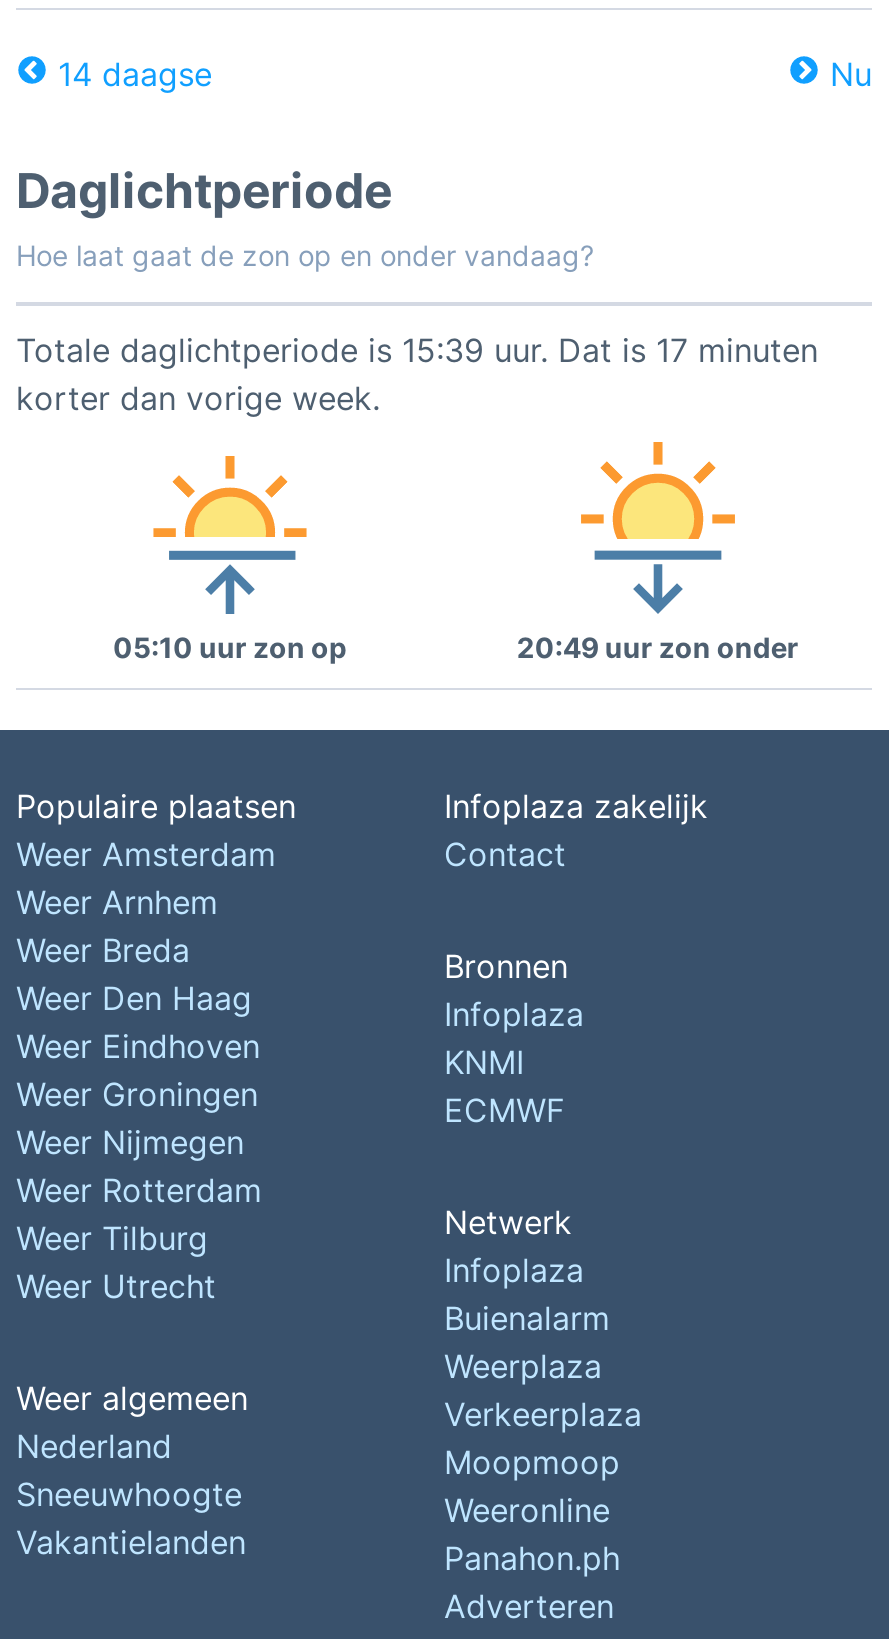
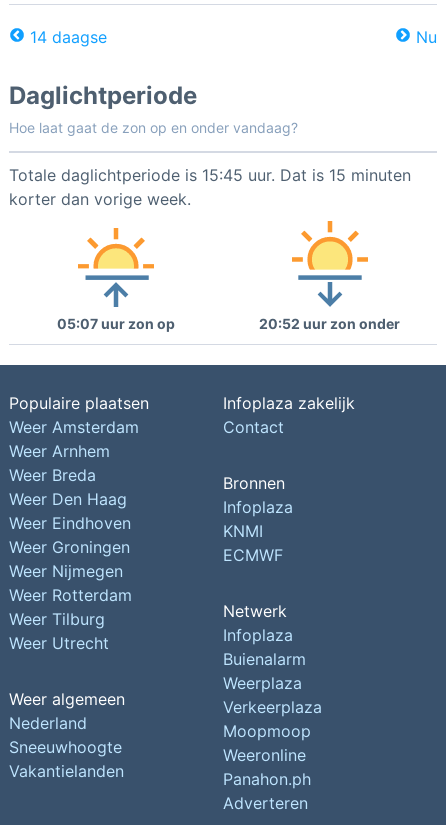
[16,330,818,370] Totale daglichtperiode is 15:39 uur. Dat is 17 minuten -> [9,165,411,185] Totale daglichtperiode is 15:45 uur. Dat is 15 minuten
[113,630,347,664] 05:10 uur zon op -> [57,315,175,332] 05:07 uur zon op
[517,630,799,664] 20:49 uur zon onder -> [259,315,400,332] 20:52 uur zon onder

